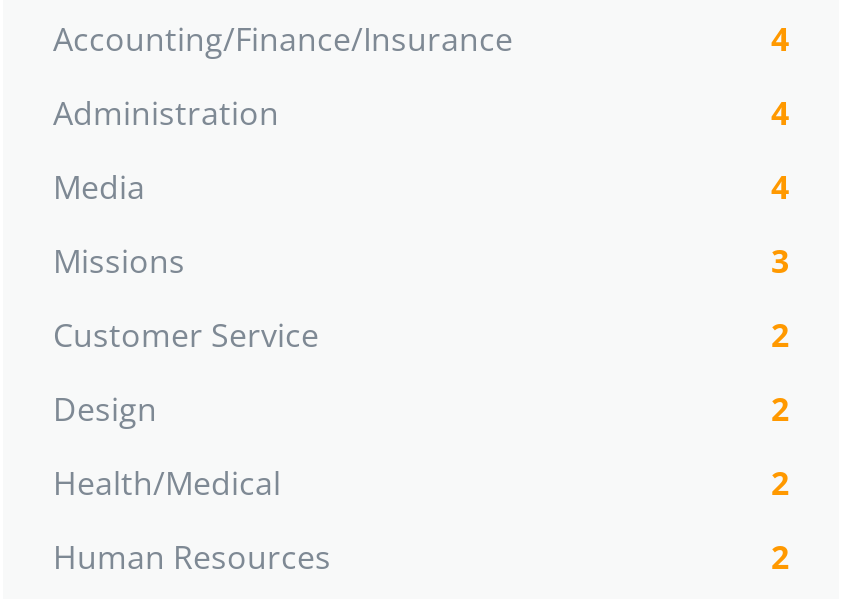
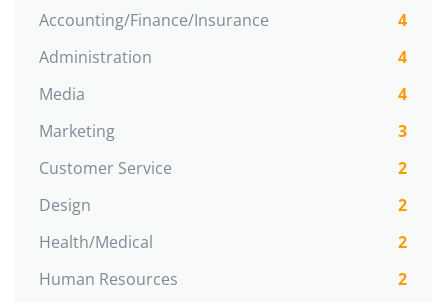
[53,239,185,283] Missions -> [39,120,115,142] Marketing

